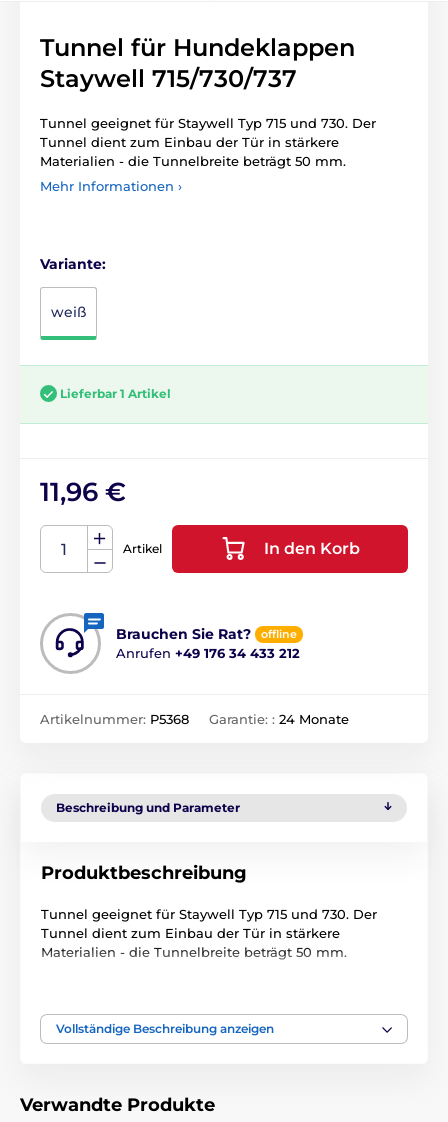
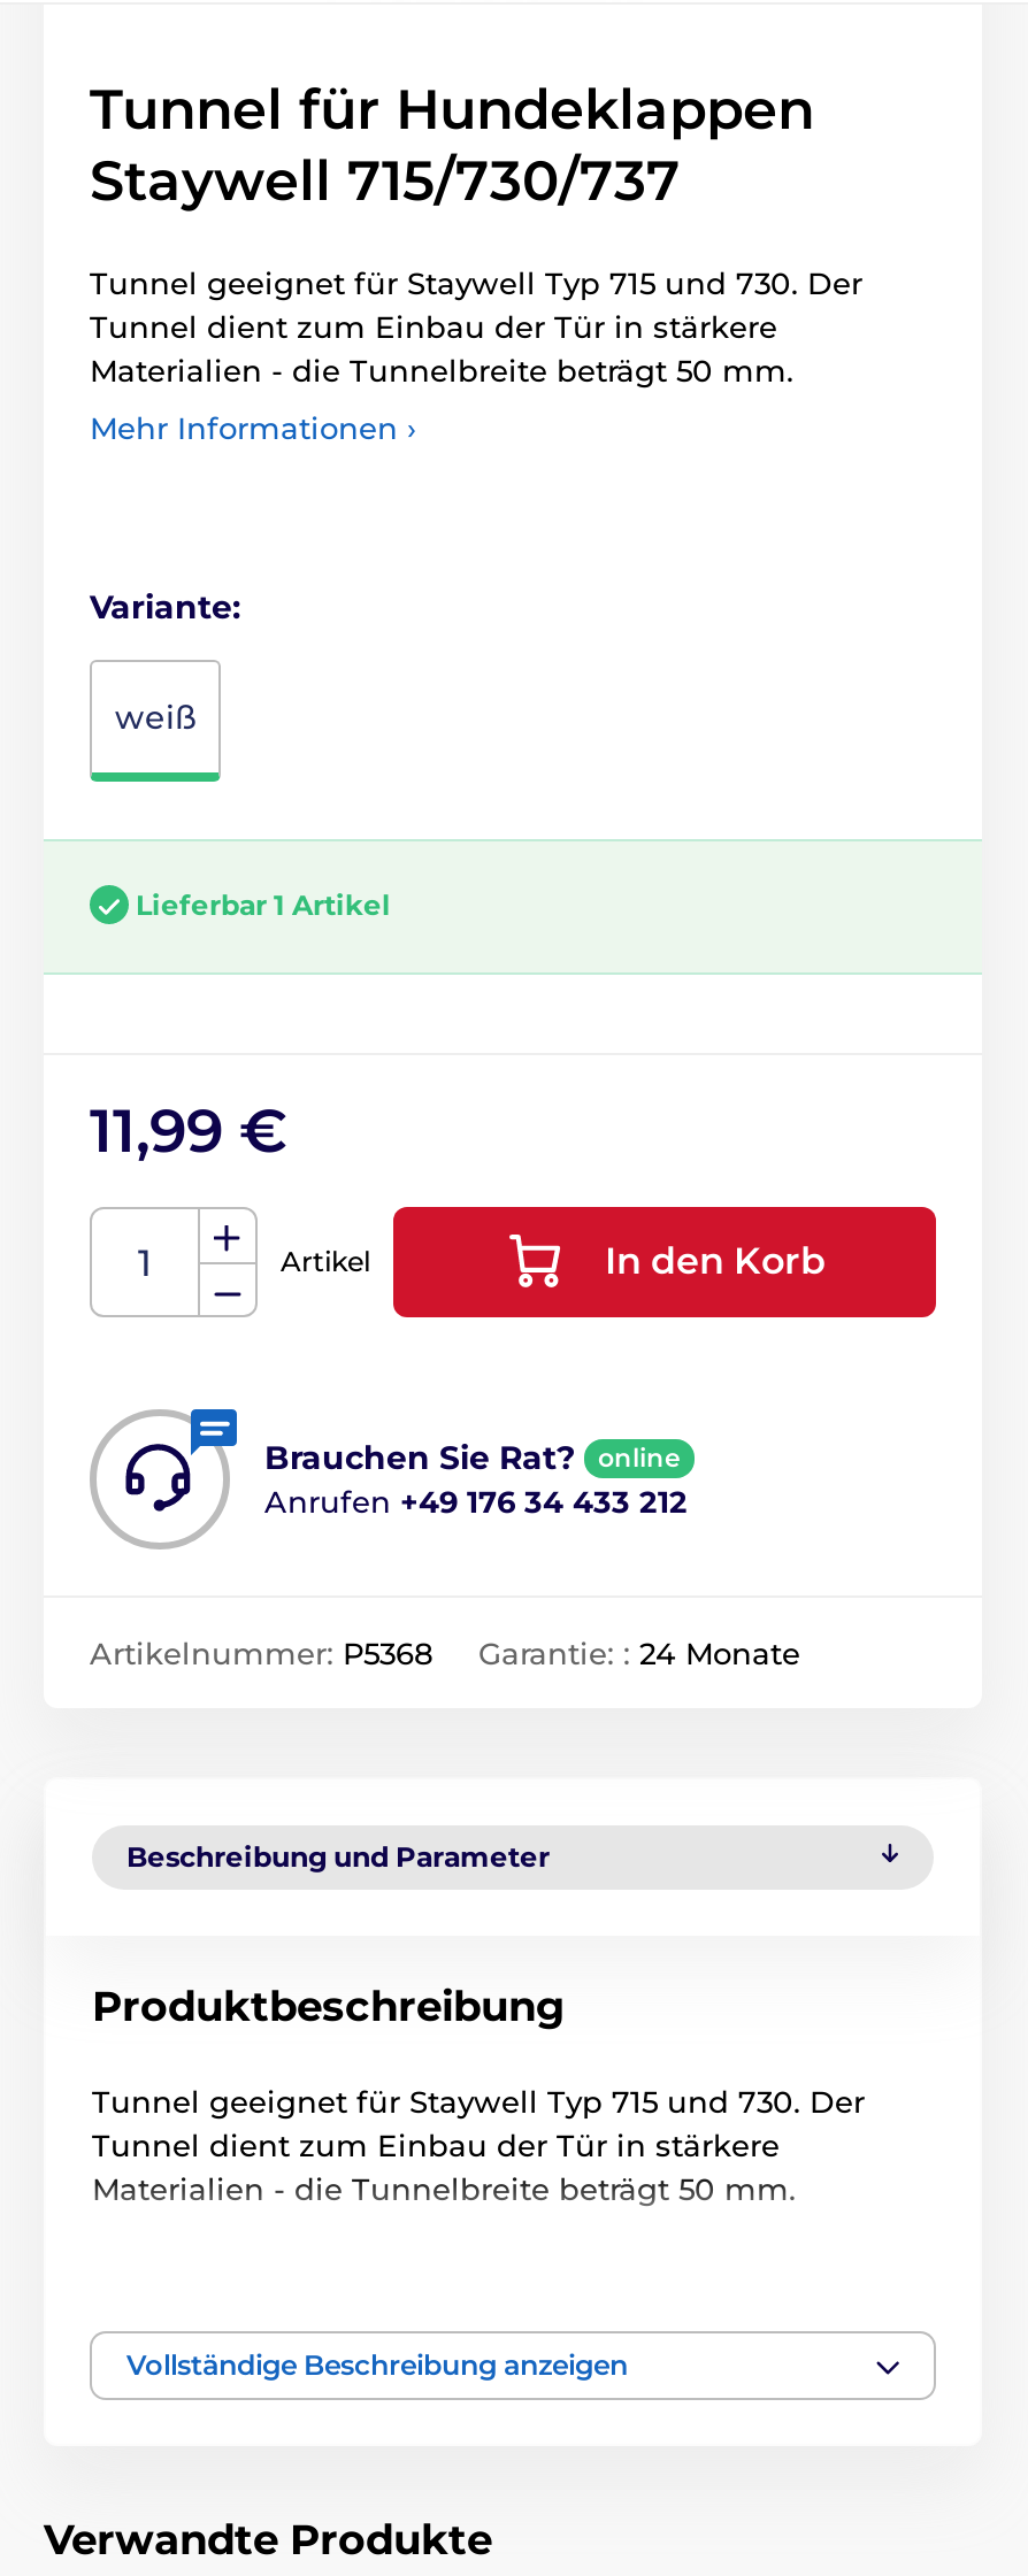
[40,476,126,508] 11,96 € -> [90,1095,287,1168] 11,99 €
[261,627,297,641] offline -> [598,1442,681,1474] online

